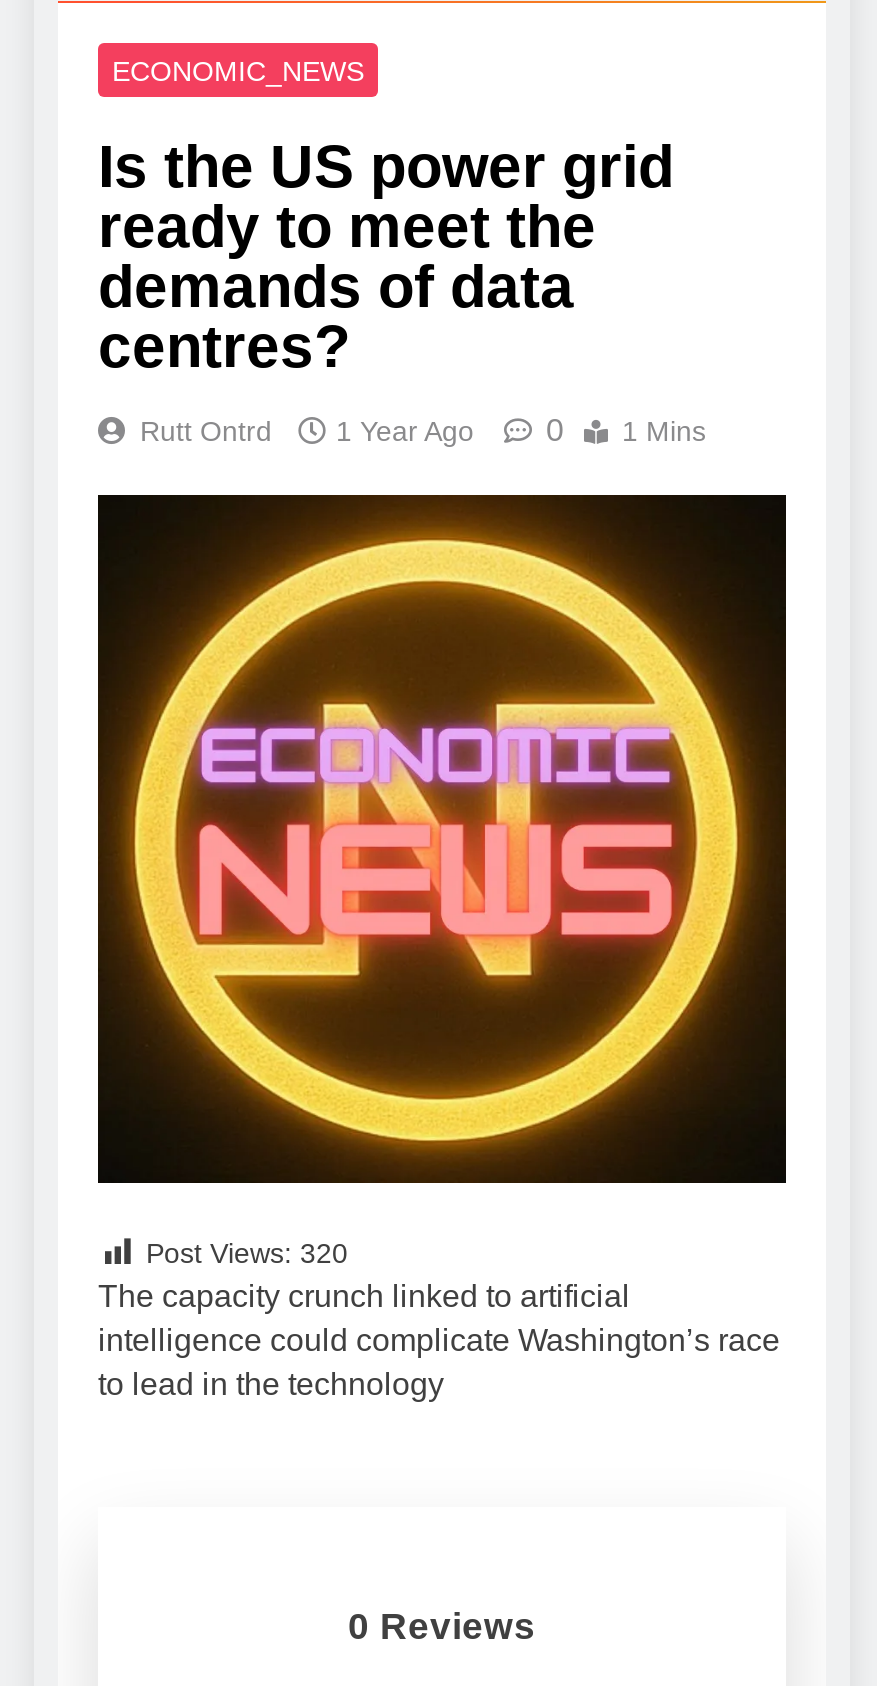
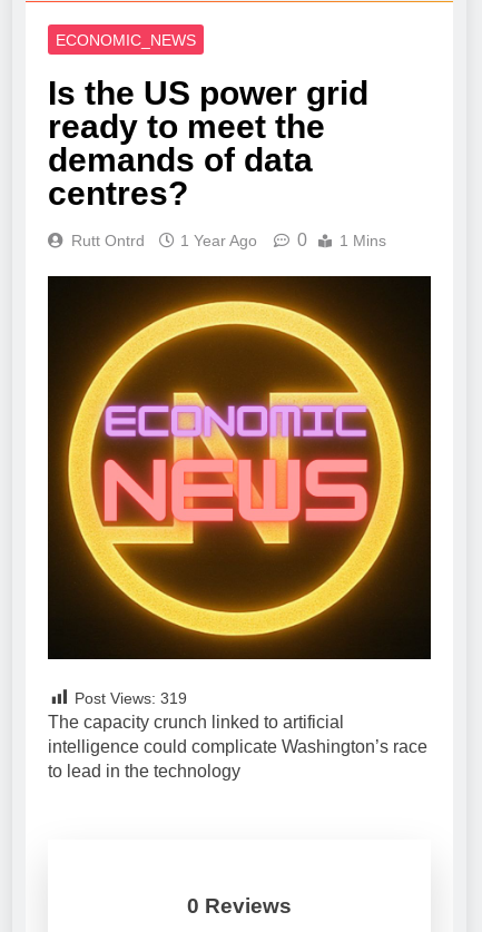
[146,1238,348,1270] Post Views: 320 -> [75,689,187,707] Post Views: 319

